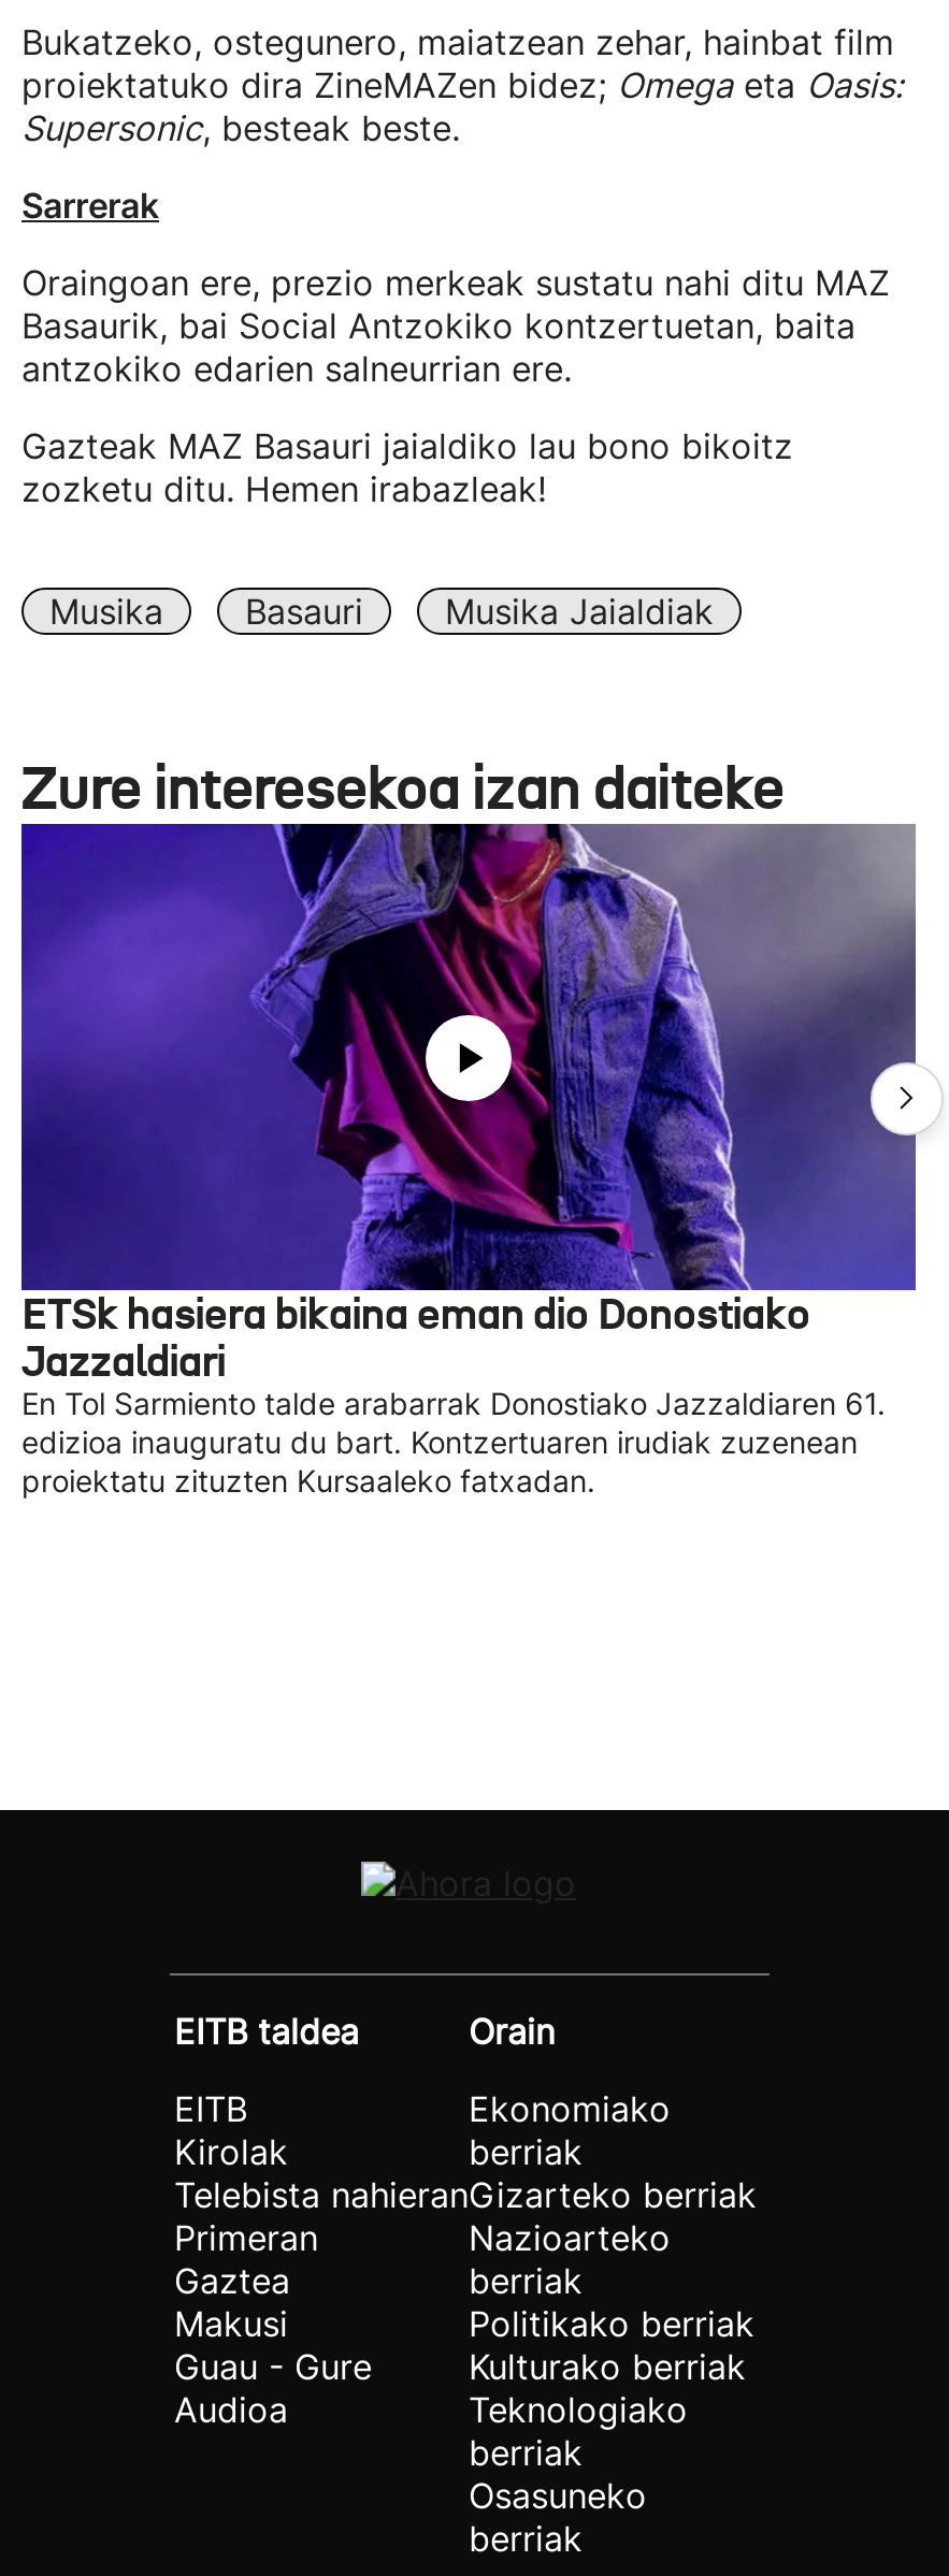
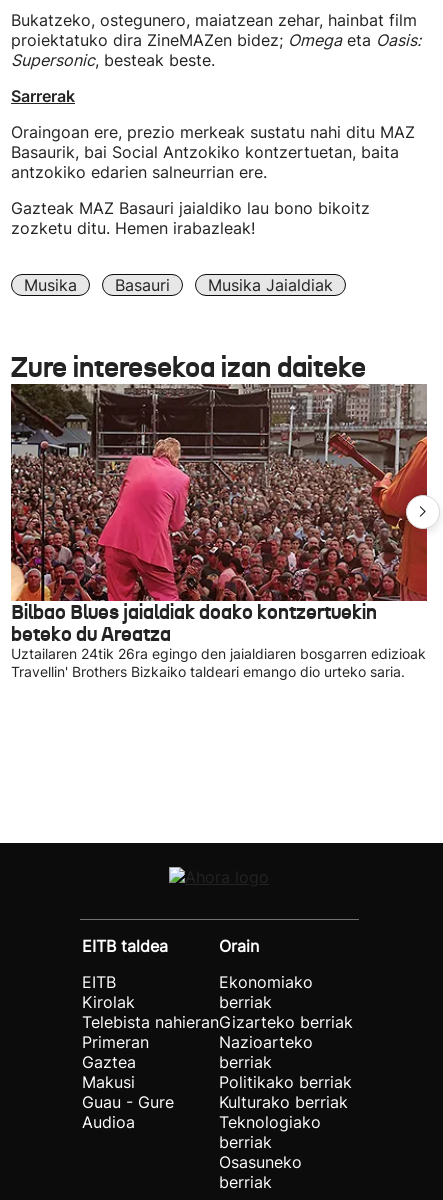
[19,824,918,1499] [image] | ETSk hasiera bikaina eman dio Donostiako | Jazzaldiari | En Tol Sarmiento talde arabarrak Donostiako Jazzaldiaren 61. | edizioa inauguratu du bart. Kontzertuaren irudiak zuzenean | proiektatu zituzten Kursaaleko fatxadan. -> [10,384,428,680] [image] | Bilbao Blues jaialdiak doako kontzertuekin | beteko du Areatza | Uztailaren 24tik 26ra egingo den jaialdiaren bosgarren edizioak | Travellin' Brothers Bizkaiko taldeari emango dio urteko saria.

